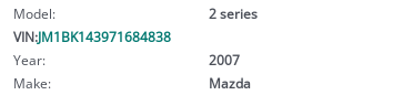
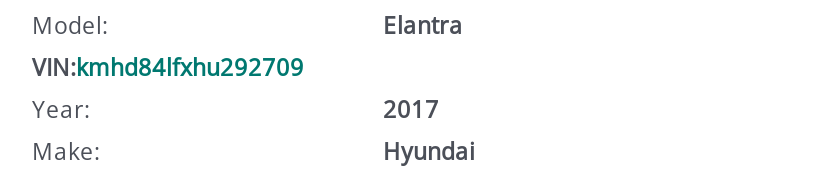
[13,4,257,45] 2 series | VIN:JM1BK143971684838 -> [32,7,463,81] Elantra | VIN:kmhd84lfxhu292709
[208,50,239,68] 2007 -> [383,91,439,123] 2017
[208,73,250,91] Mazda -> [383,133,475,165] Hyundai

